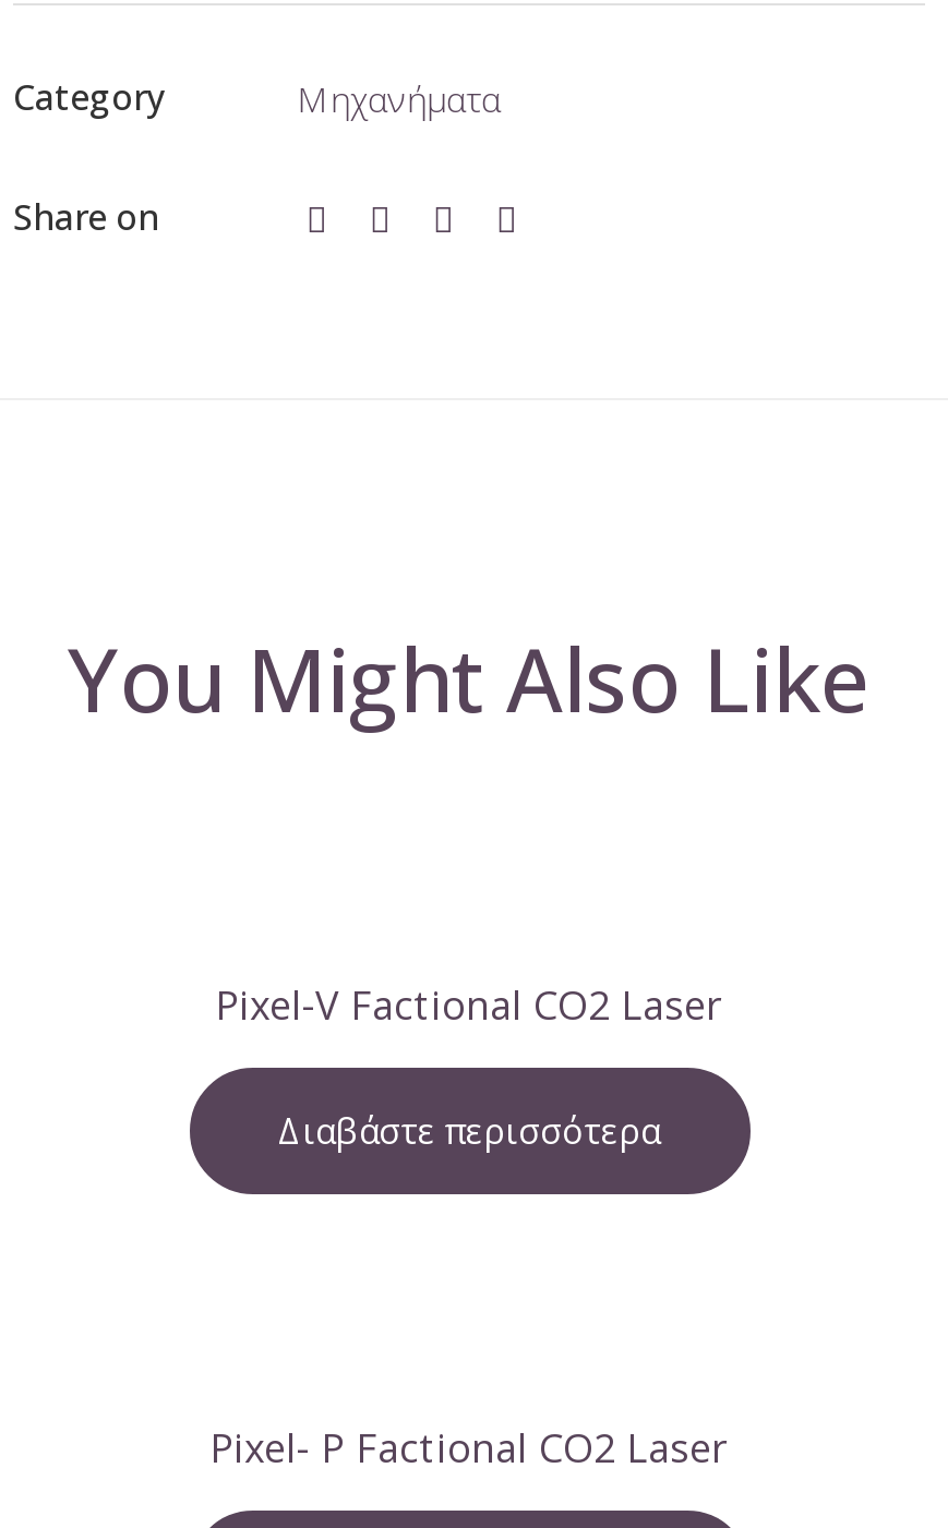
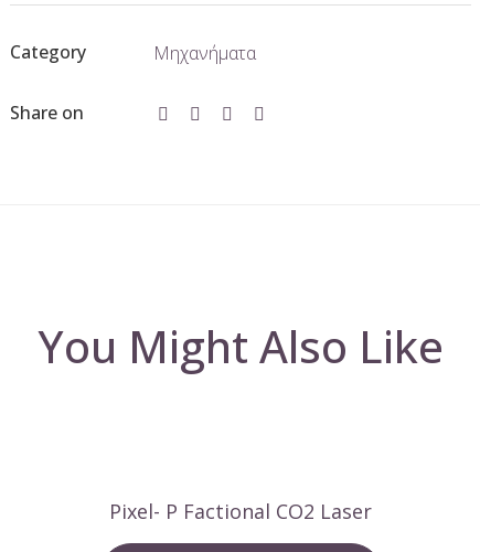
[215,978,723,1155] Pixel-V Factional CO2 Laser | Διαβάστε περισσότερα -> none

